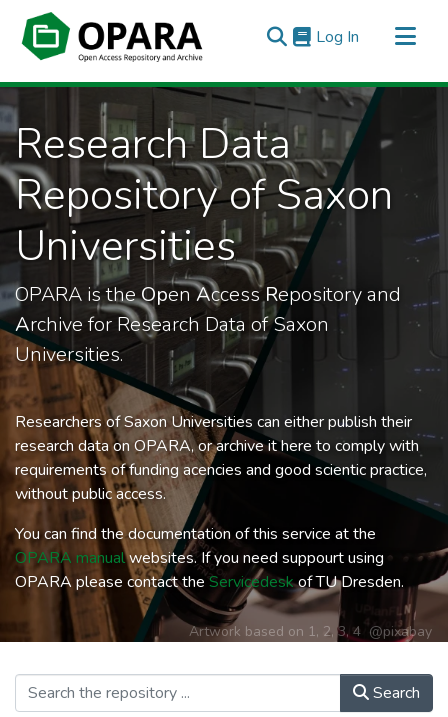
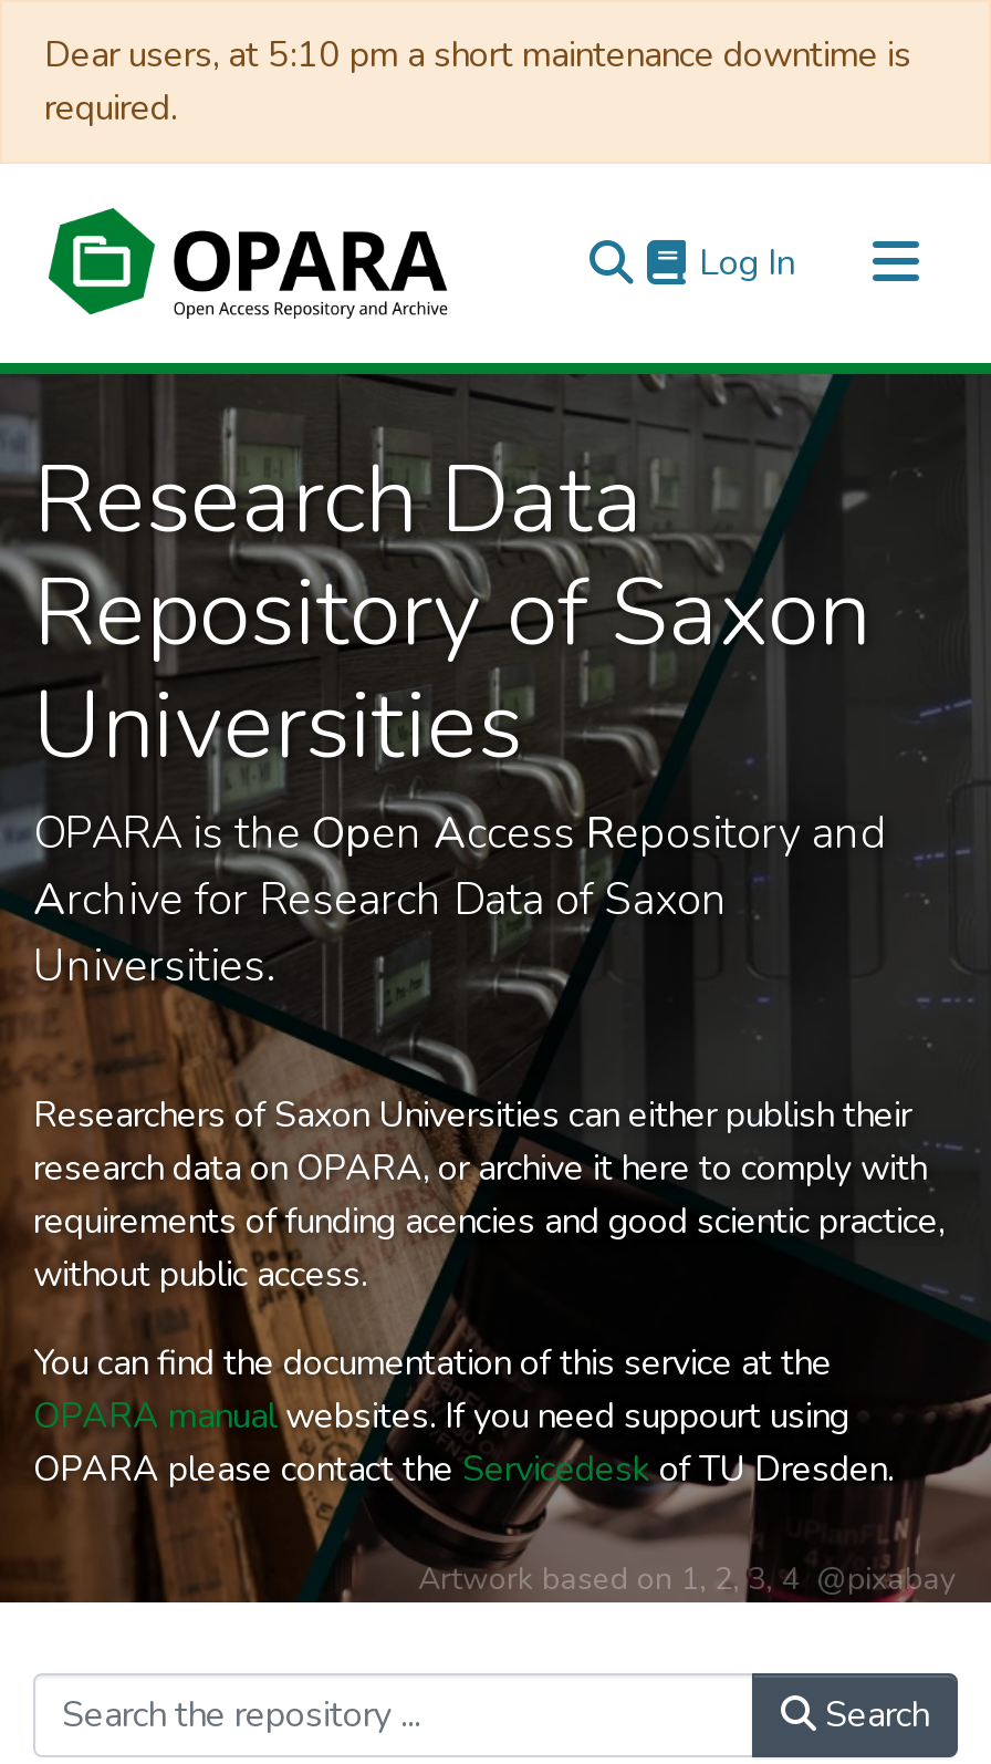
none -> [44,31,911,133] Dear users, at 5:10 pm a short maintenance downtime is | required.

